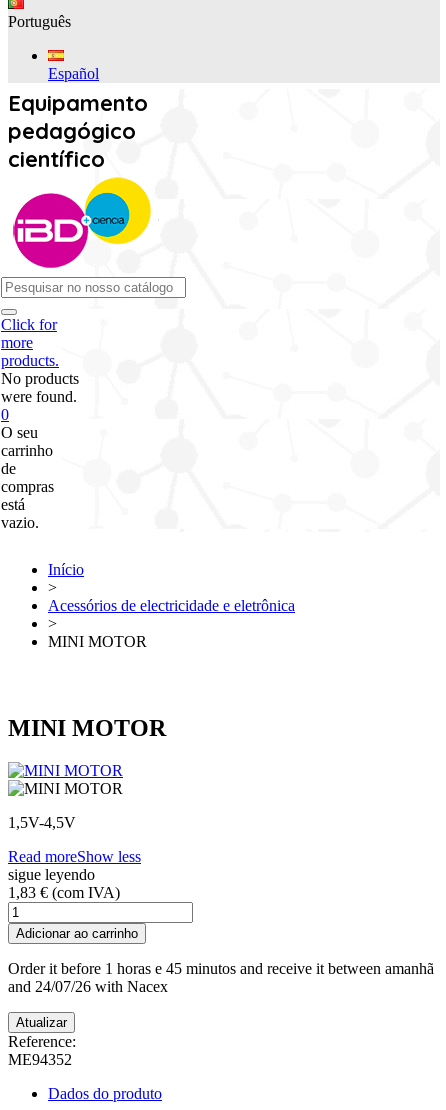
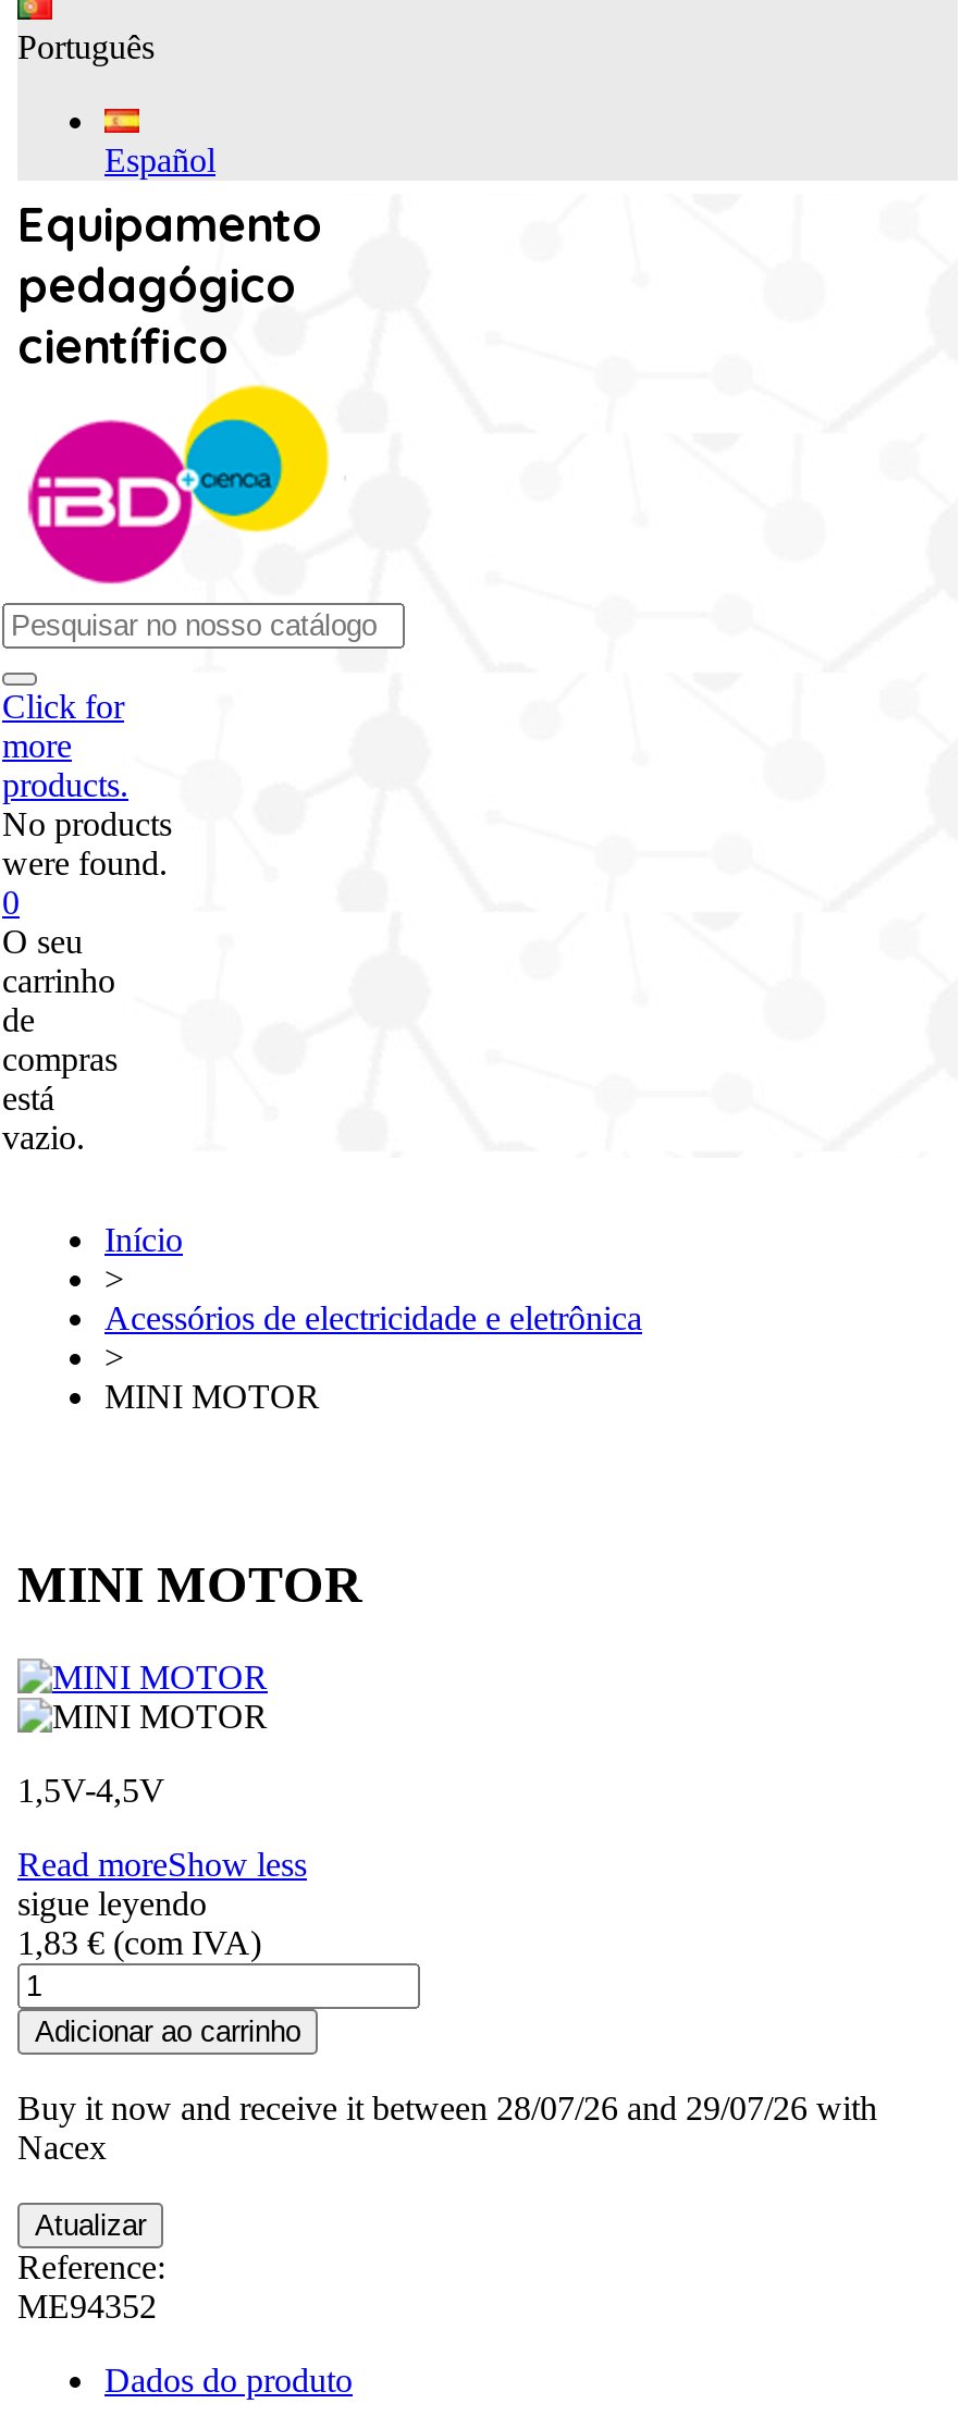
[8,960,434,995] Order it before 1 horas e 45 minutos and receive it between amanhã | and 24/07/26 with Nacex -> [17,2089,877,2165] Buy it now and receive it between 28/07/26 and 29/07/26 with | Nacex

